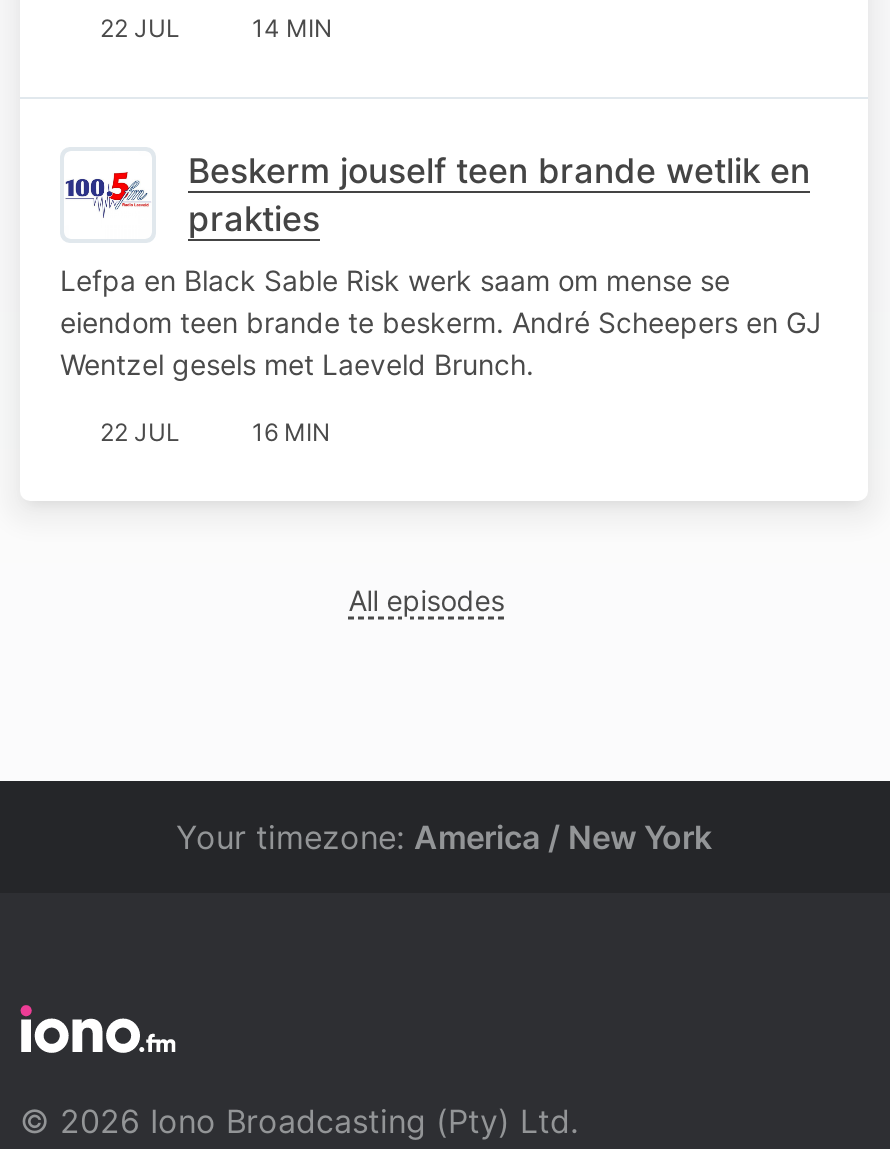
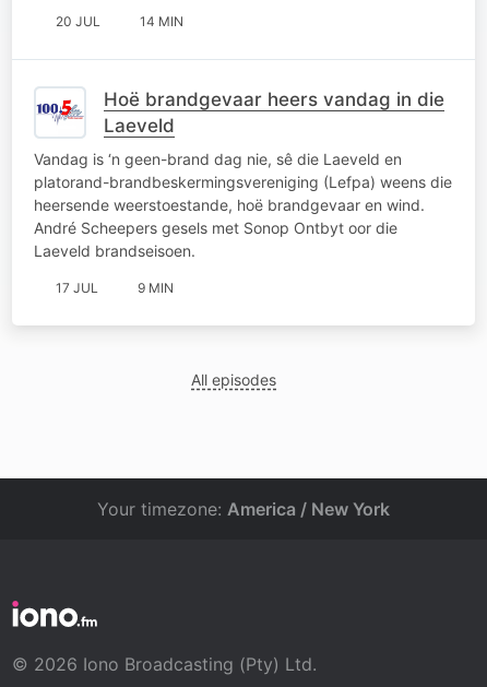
[100,12,180,42] 22 JUL -> [56,13,100,29] 20 JUL
[188,150,810,238] Beskerm jouself teen brande wetlik en | prakties -> [104,88,444,136] Hoë brandgevaar heers vandag in die | Laeveld
[60,262,822,380] Lefpa en Black Sable Risk werk saam om mense se | eiendom teen brande te beskerm. André Scheepers en GJ | Wentzel gesels met Laeveld Brunch. -> [34,149,452,260] Vandag is ‘n geen-brand dag nie, sê die Laeveld en | platorand-brandbeskermingsvereniging (Lefpa) weens die | heersende weerstoestande, hoë brandgevaar en wind. | André Scheepers gesels met Sonop Ontbyt oor die | Laeveld brandseisoen.
[100,416,330,446] 22 JUL | 16 MIN -> [56,279,174,296] 17 JUL | 9 MIN

